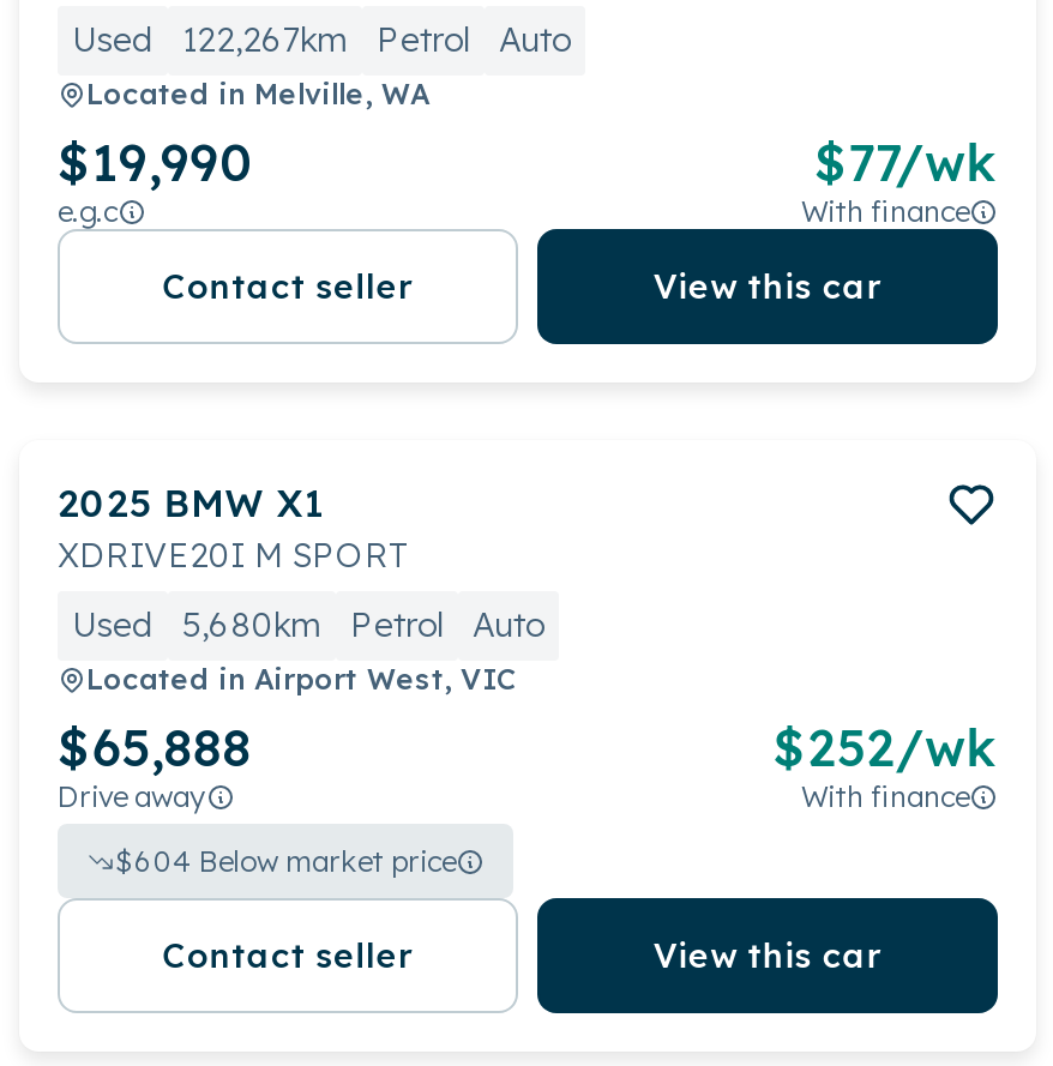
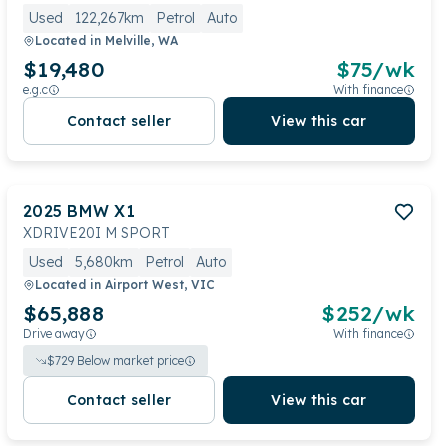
[58,131,254,193] $19,990 -> [23,56,105,82] $19,480
[814,131,998,193] $77/wk -> [335,56,415,82] $75/wk
[115,843,456,879] $604 Below market price -> [47,353,184,368] $729 Below market price

